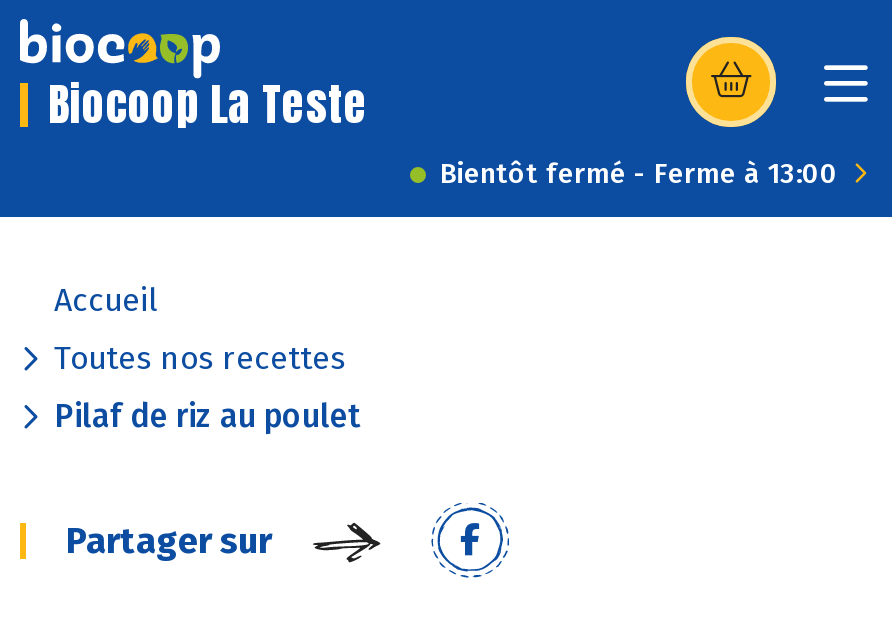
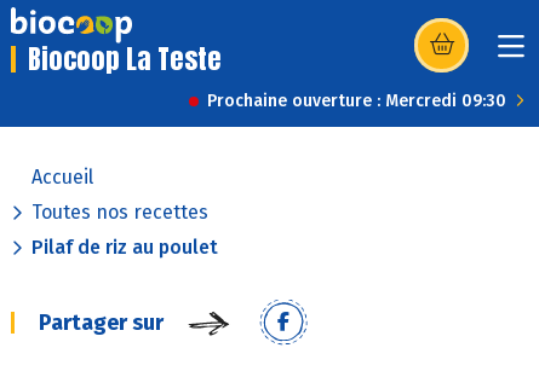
[440,157,838,191] Bientôt fermé - Ferme à 13:00 -> [207,91,506,111] Prochaine ouverture : Mercredi 09:30

